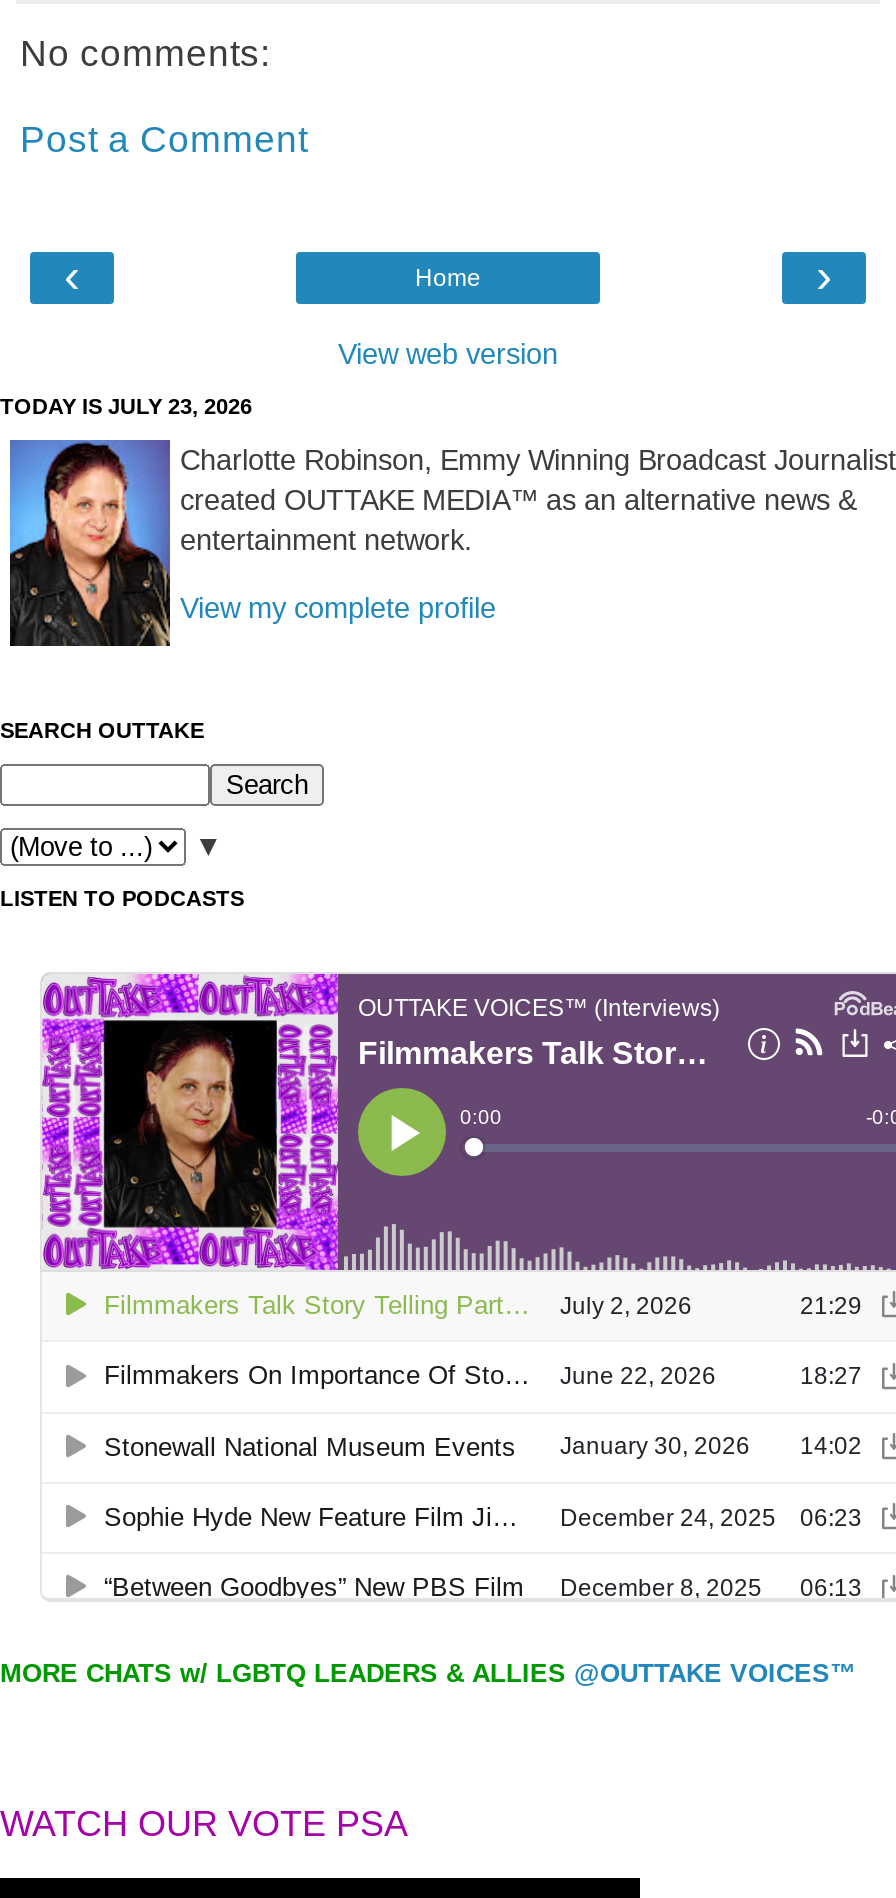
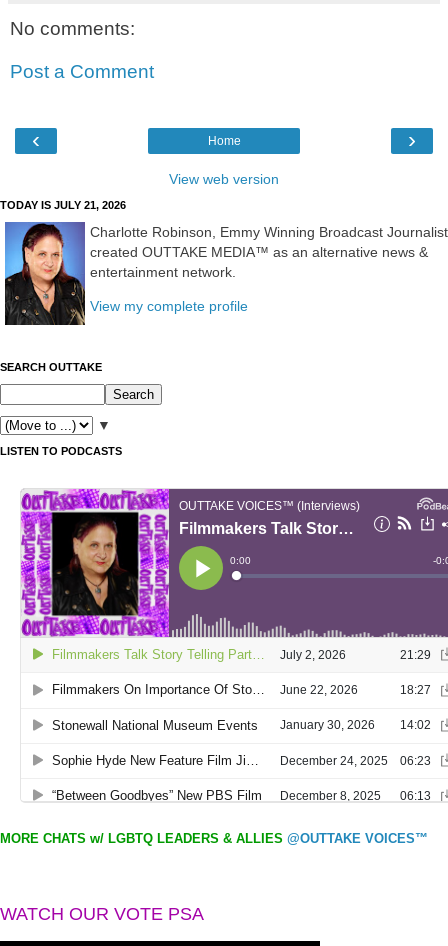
[0,394,252,418] TODAY IS JULY 23, 2026 -> [0,199,126,211] TODAY IS JULY 21, 2026

